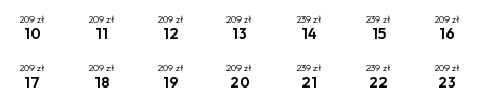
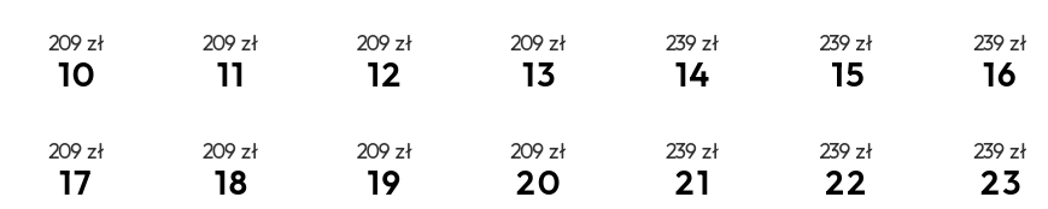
[434,13,460,25] 209 zł -> [973,29,1028,55] 239 zł
[434,62,460,73] 209 zł -> [973,137,1028,163] 239 zł

